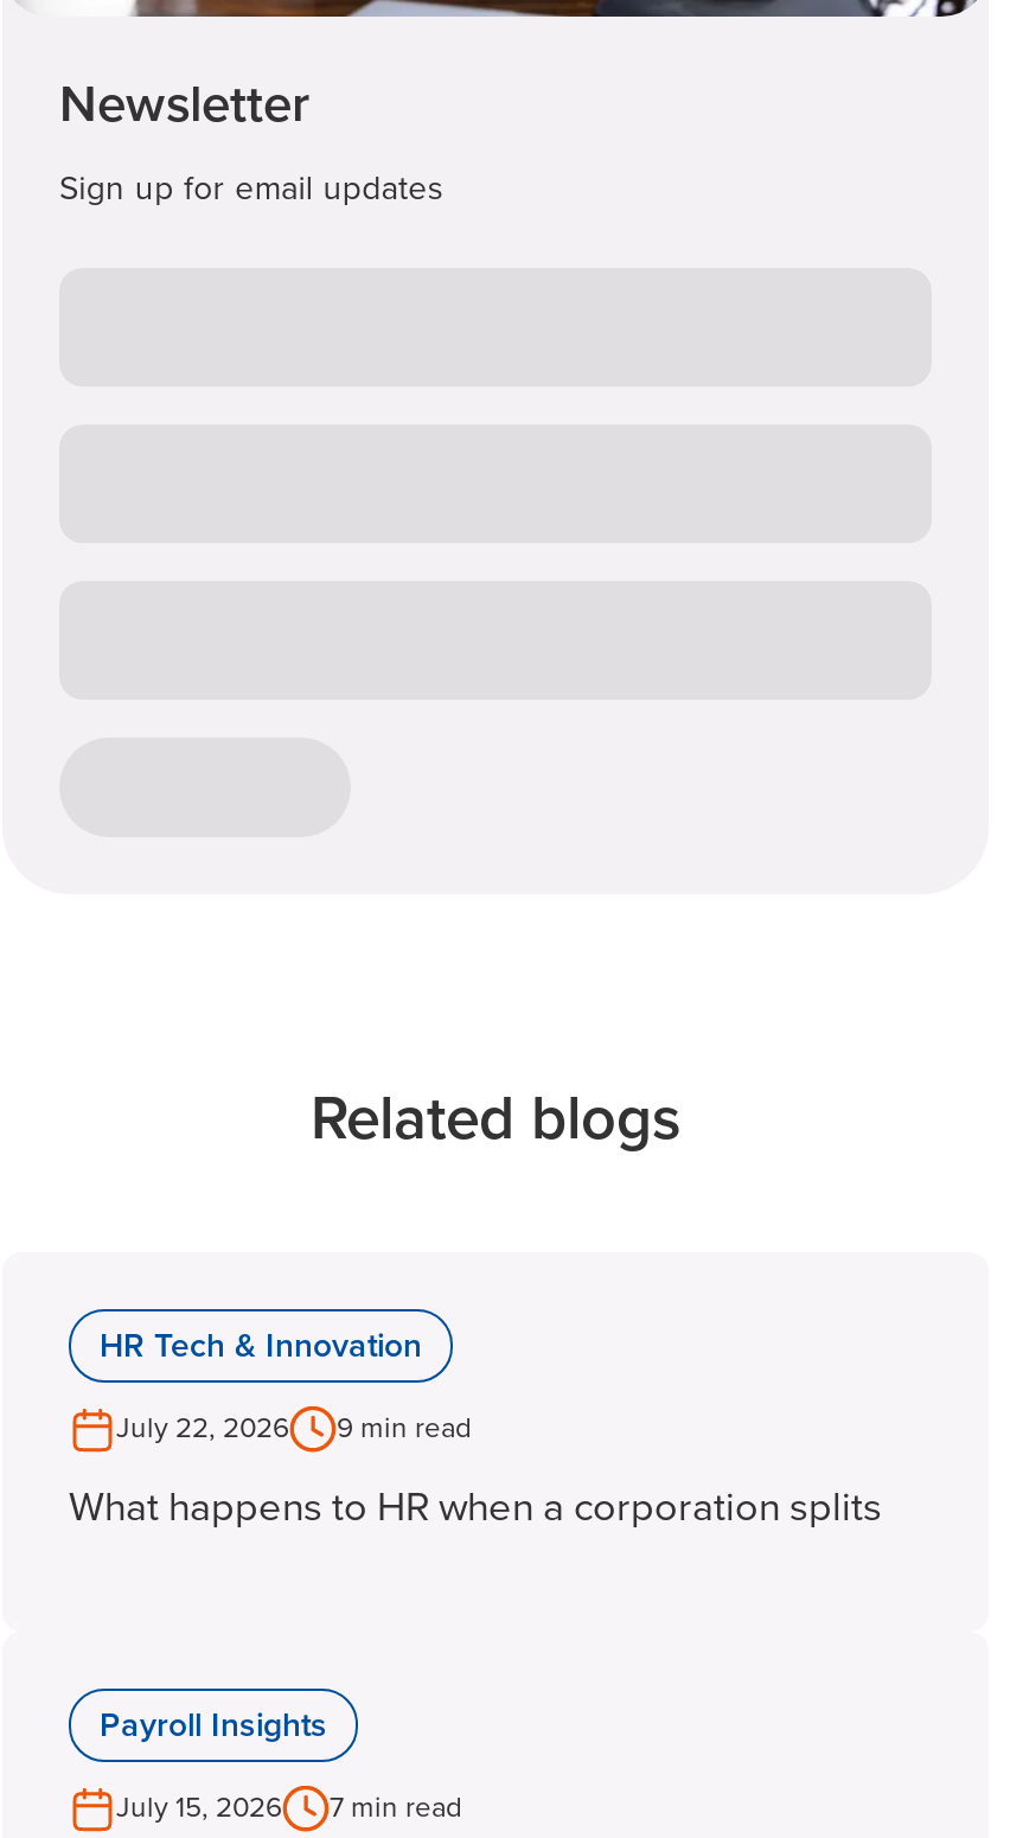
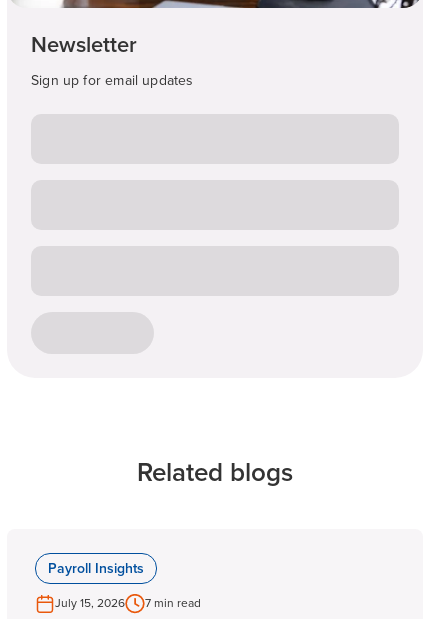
[69,1327,882,1533] HR Tech & Innovation | July 22, 2026 | 9 min read | What happens to HR when a corporation splits -> none

